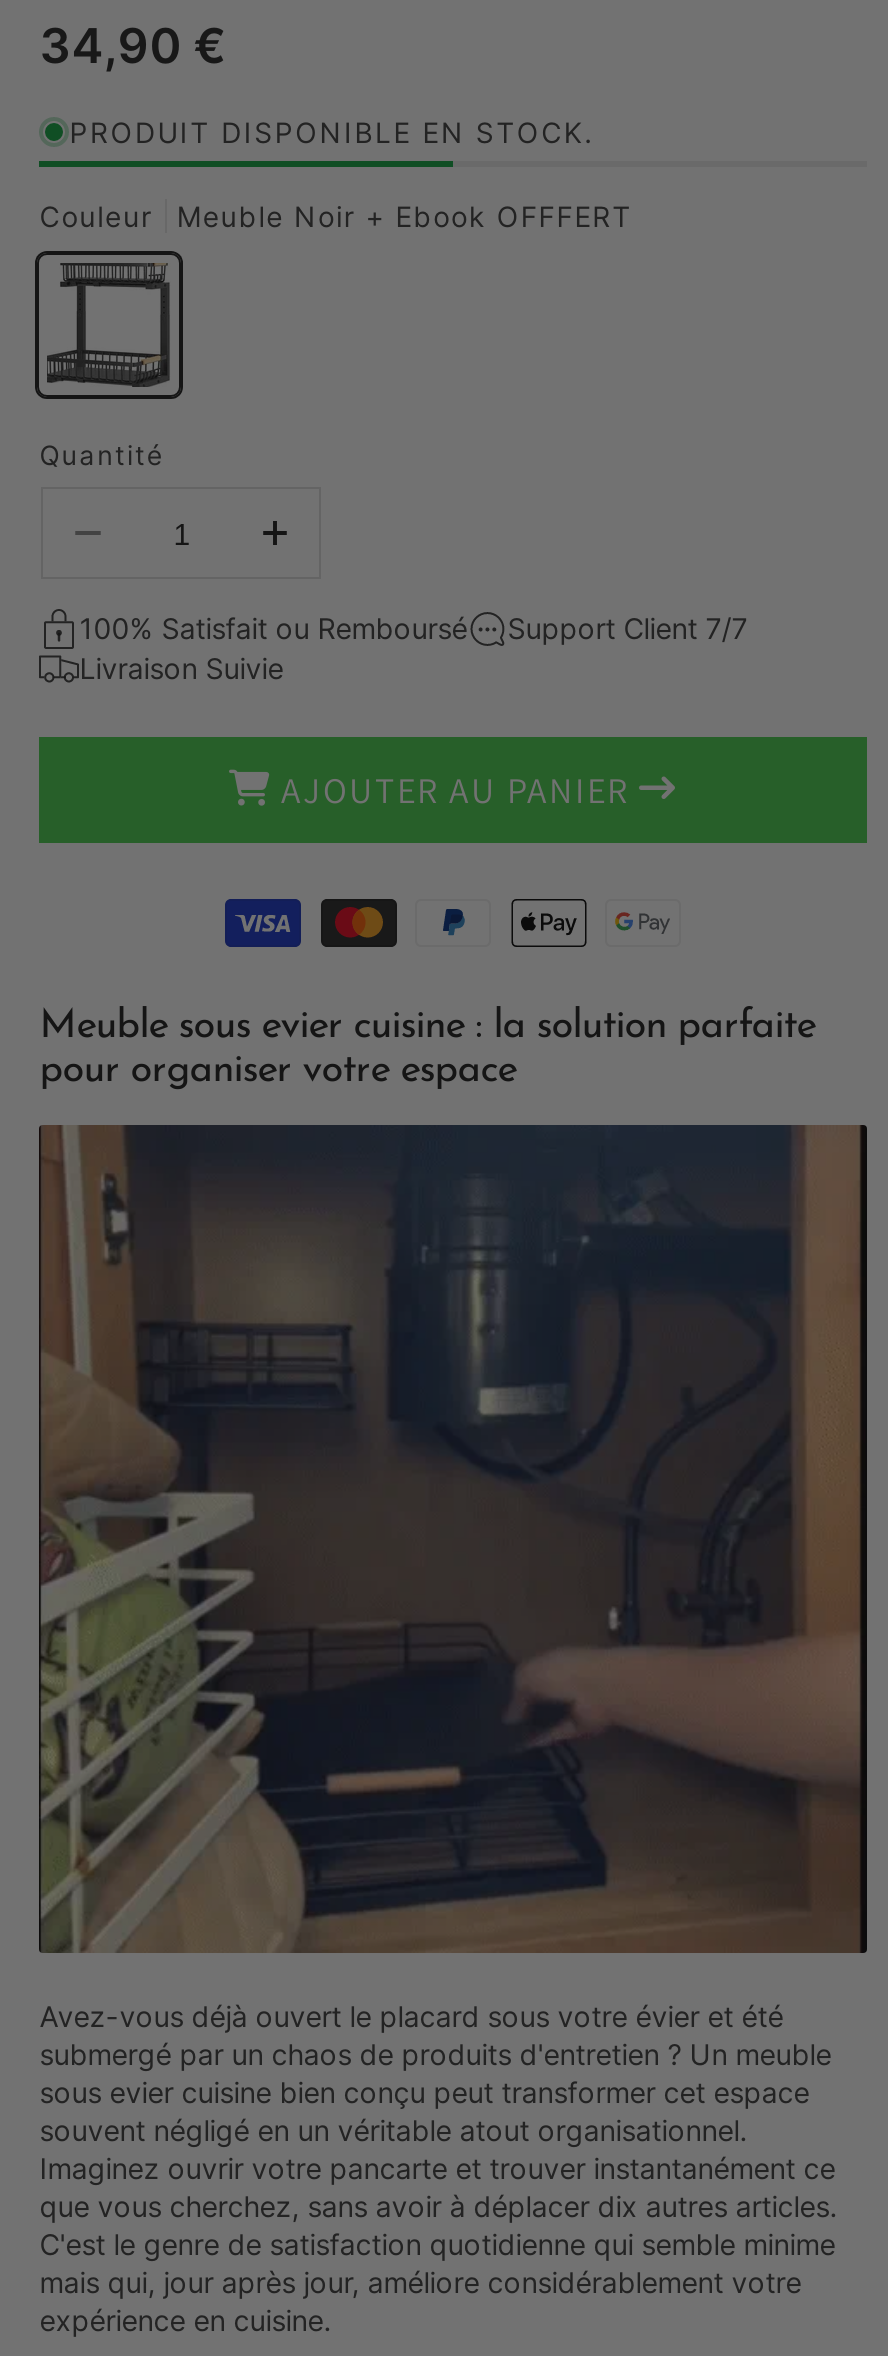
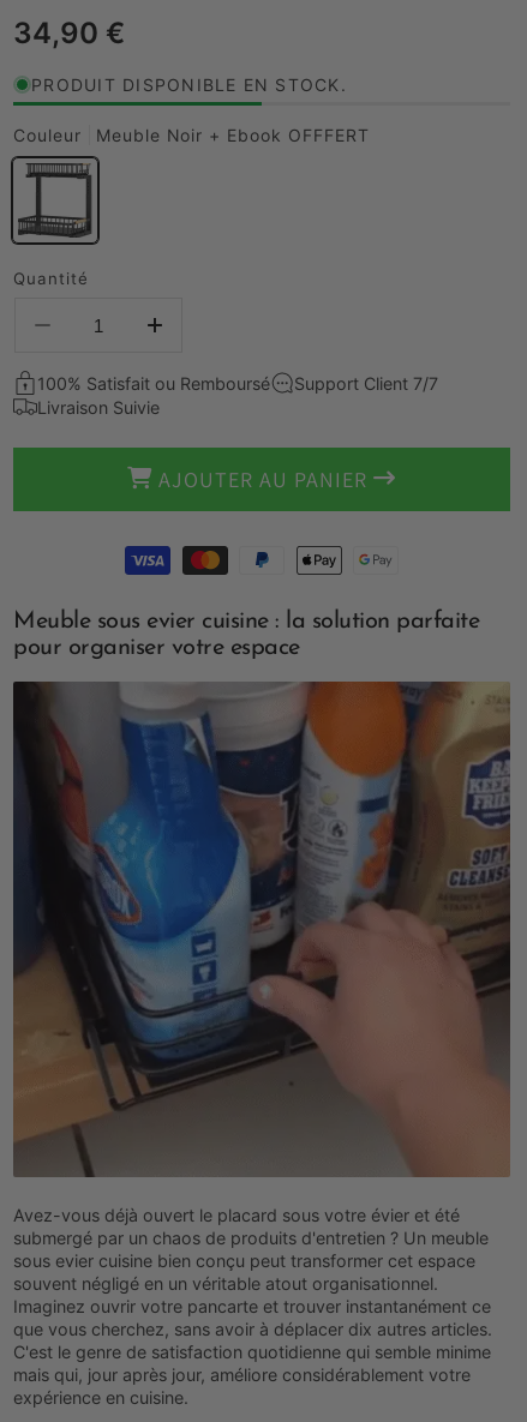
[37,1123,869,1955] [image] -> [12,680,511,1178] [image]

